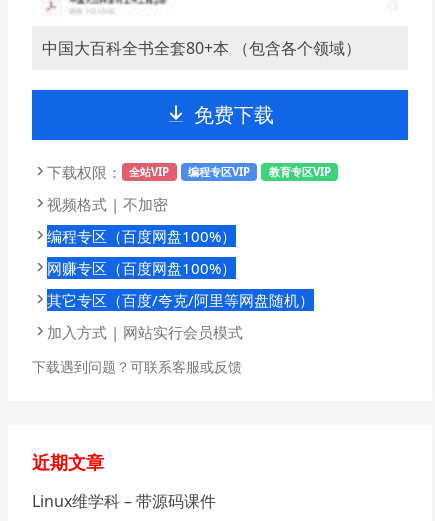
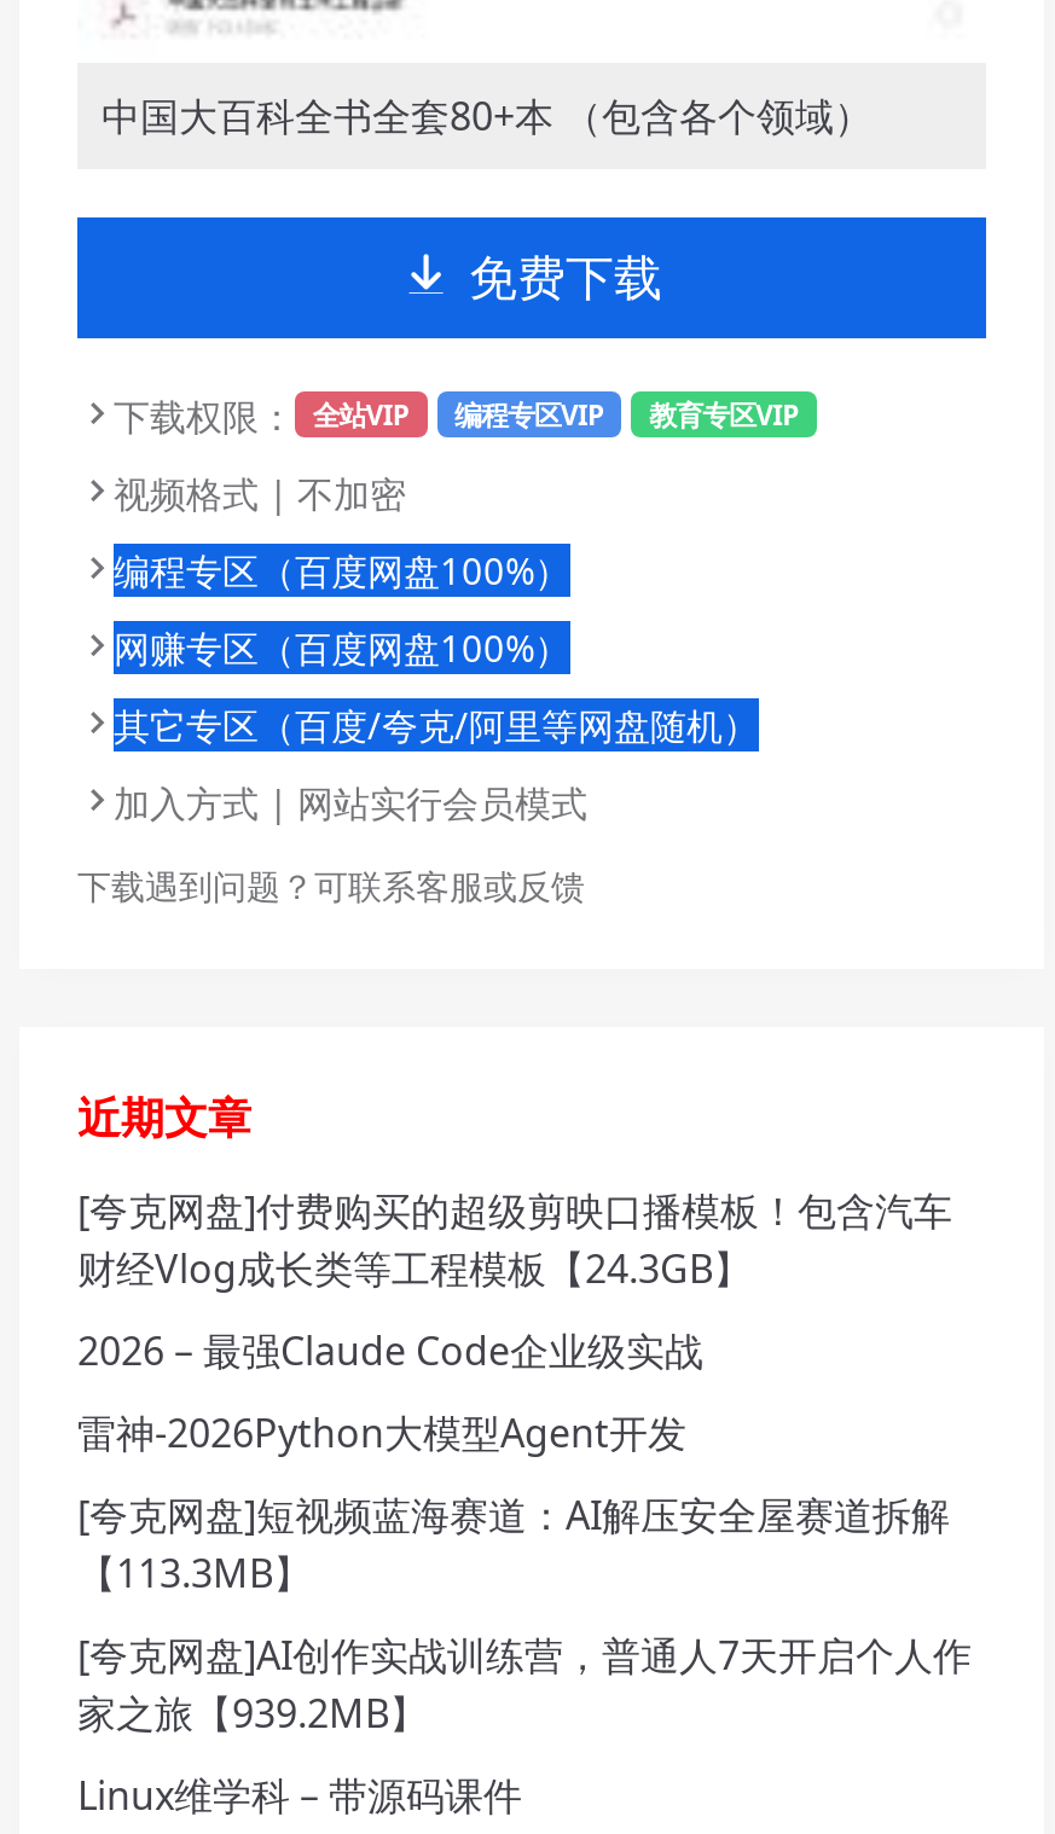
none -> [77,1184,972,1740] [夸克网盘]付费购买的超级剪映口播模板！包含汽车 | 财经Vlog成长类等工程模板【24.3GB】 | 2026 – 最强Claude Code企业级实战 | 雷神-2026Python大模型Agent开发 | [夸克网盘]短视频蓝海赛道：AI解压安全屋赛道拆解 | 【113.3MB】 | [夸克网盘]AI创作实战训练营，普通人7天开启个人作 | 家之旅【939.2MB】

